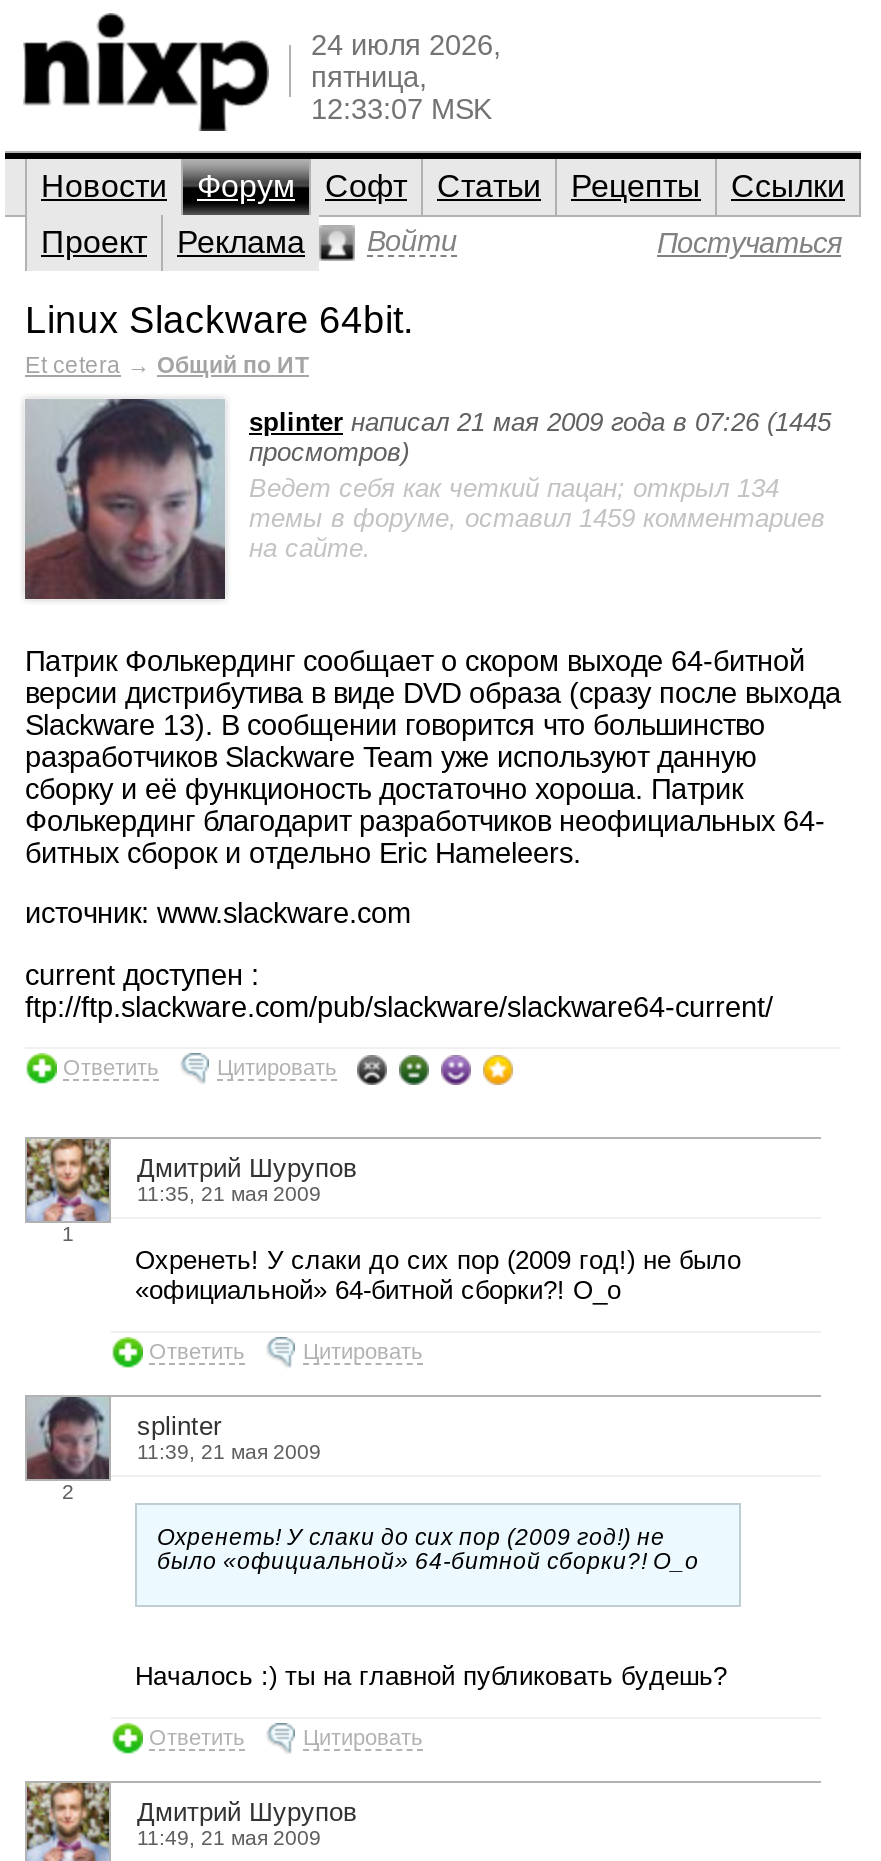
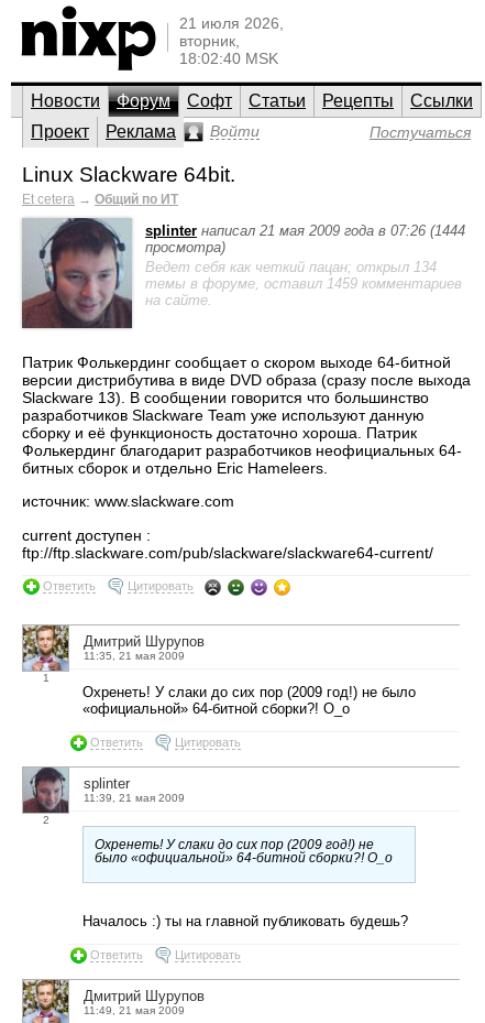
[311,29,501,125] 24 июля 2026, | пятница, | 12:33:07 MSK -> [179,14,284,67] 21 июля 2026, | вторник, | 18:02:40 MSK
[249,407,831,467] splinter написал 21 мая 2009 года в 07:26 (1445 | просмотров) -> [145,222,465,255] splinter написал 21 мая 2009 года в 07:26 (1444 | просмотра)

